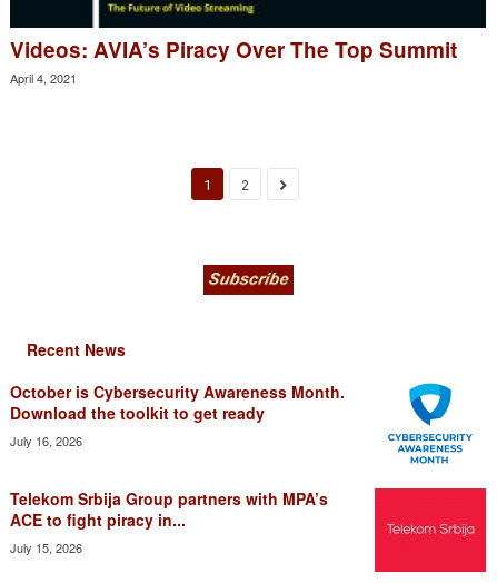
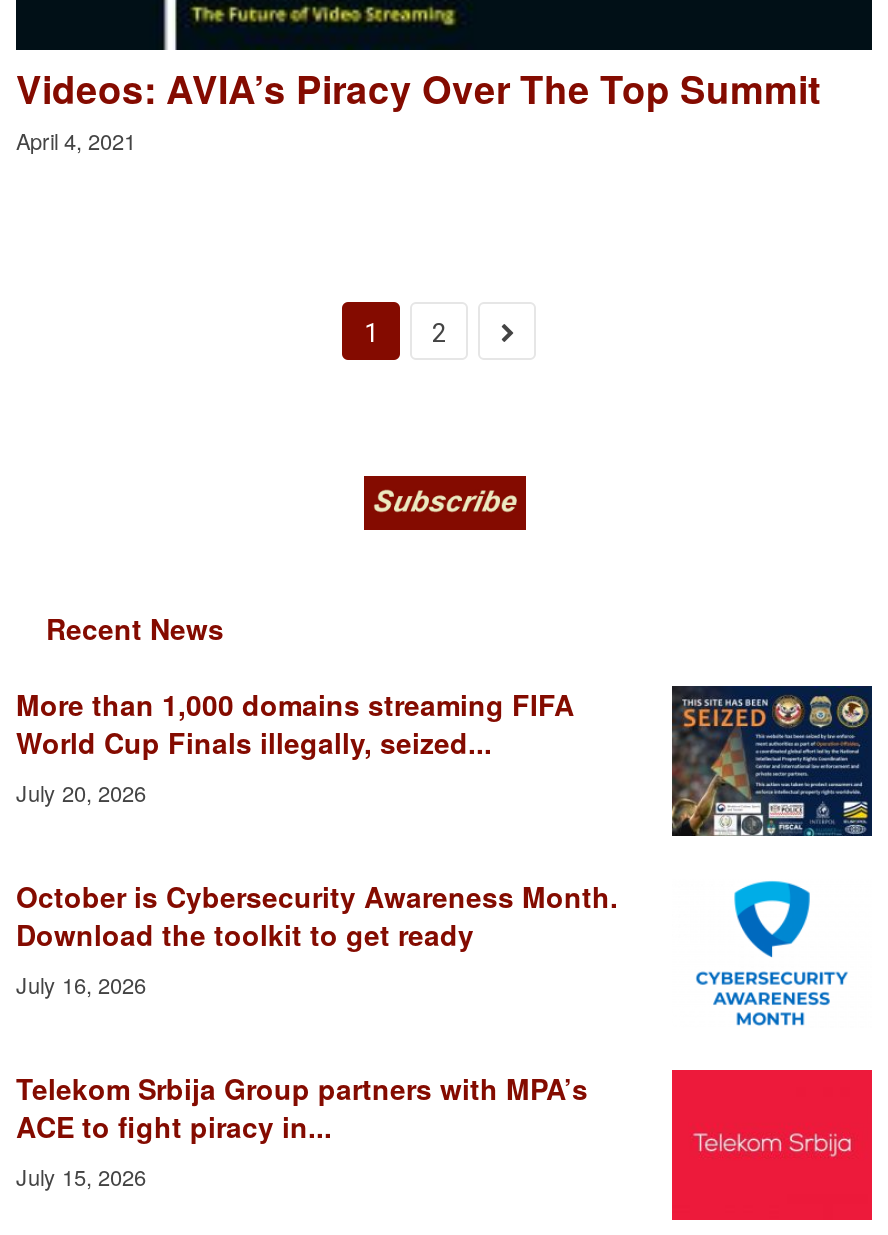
none -> [16,684,574,808] More than 1,000 domains streaming FIFA | World Cup Finals illegally, seized... | July 20, 2026
none -> [670,684,874,838] [image]

